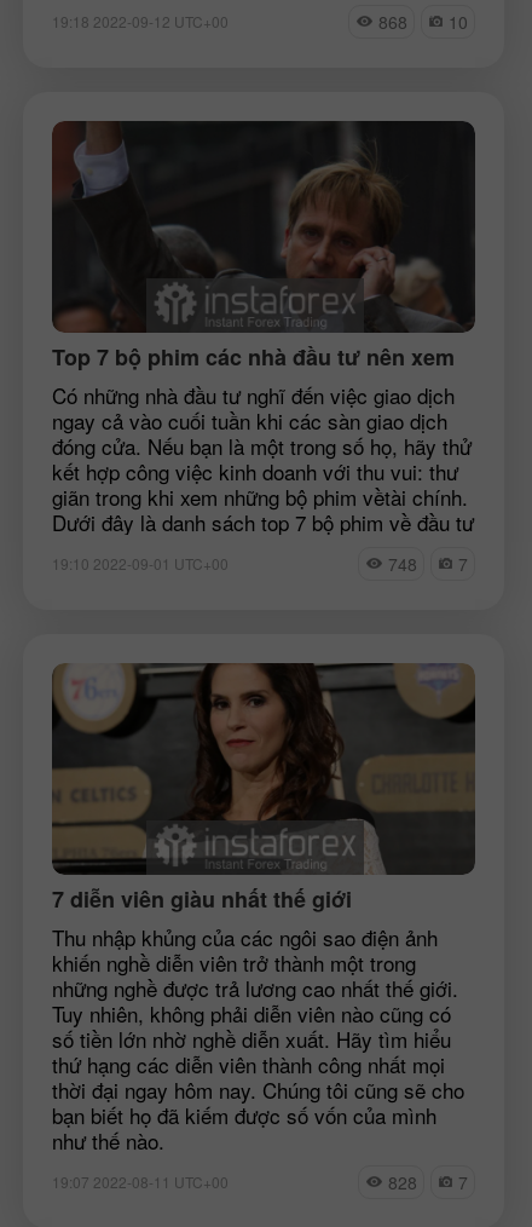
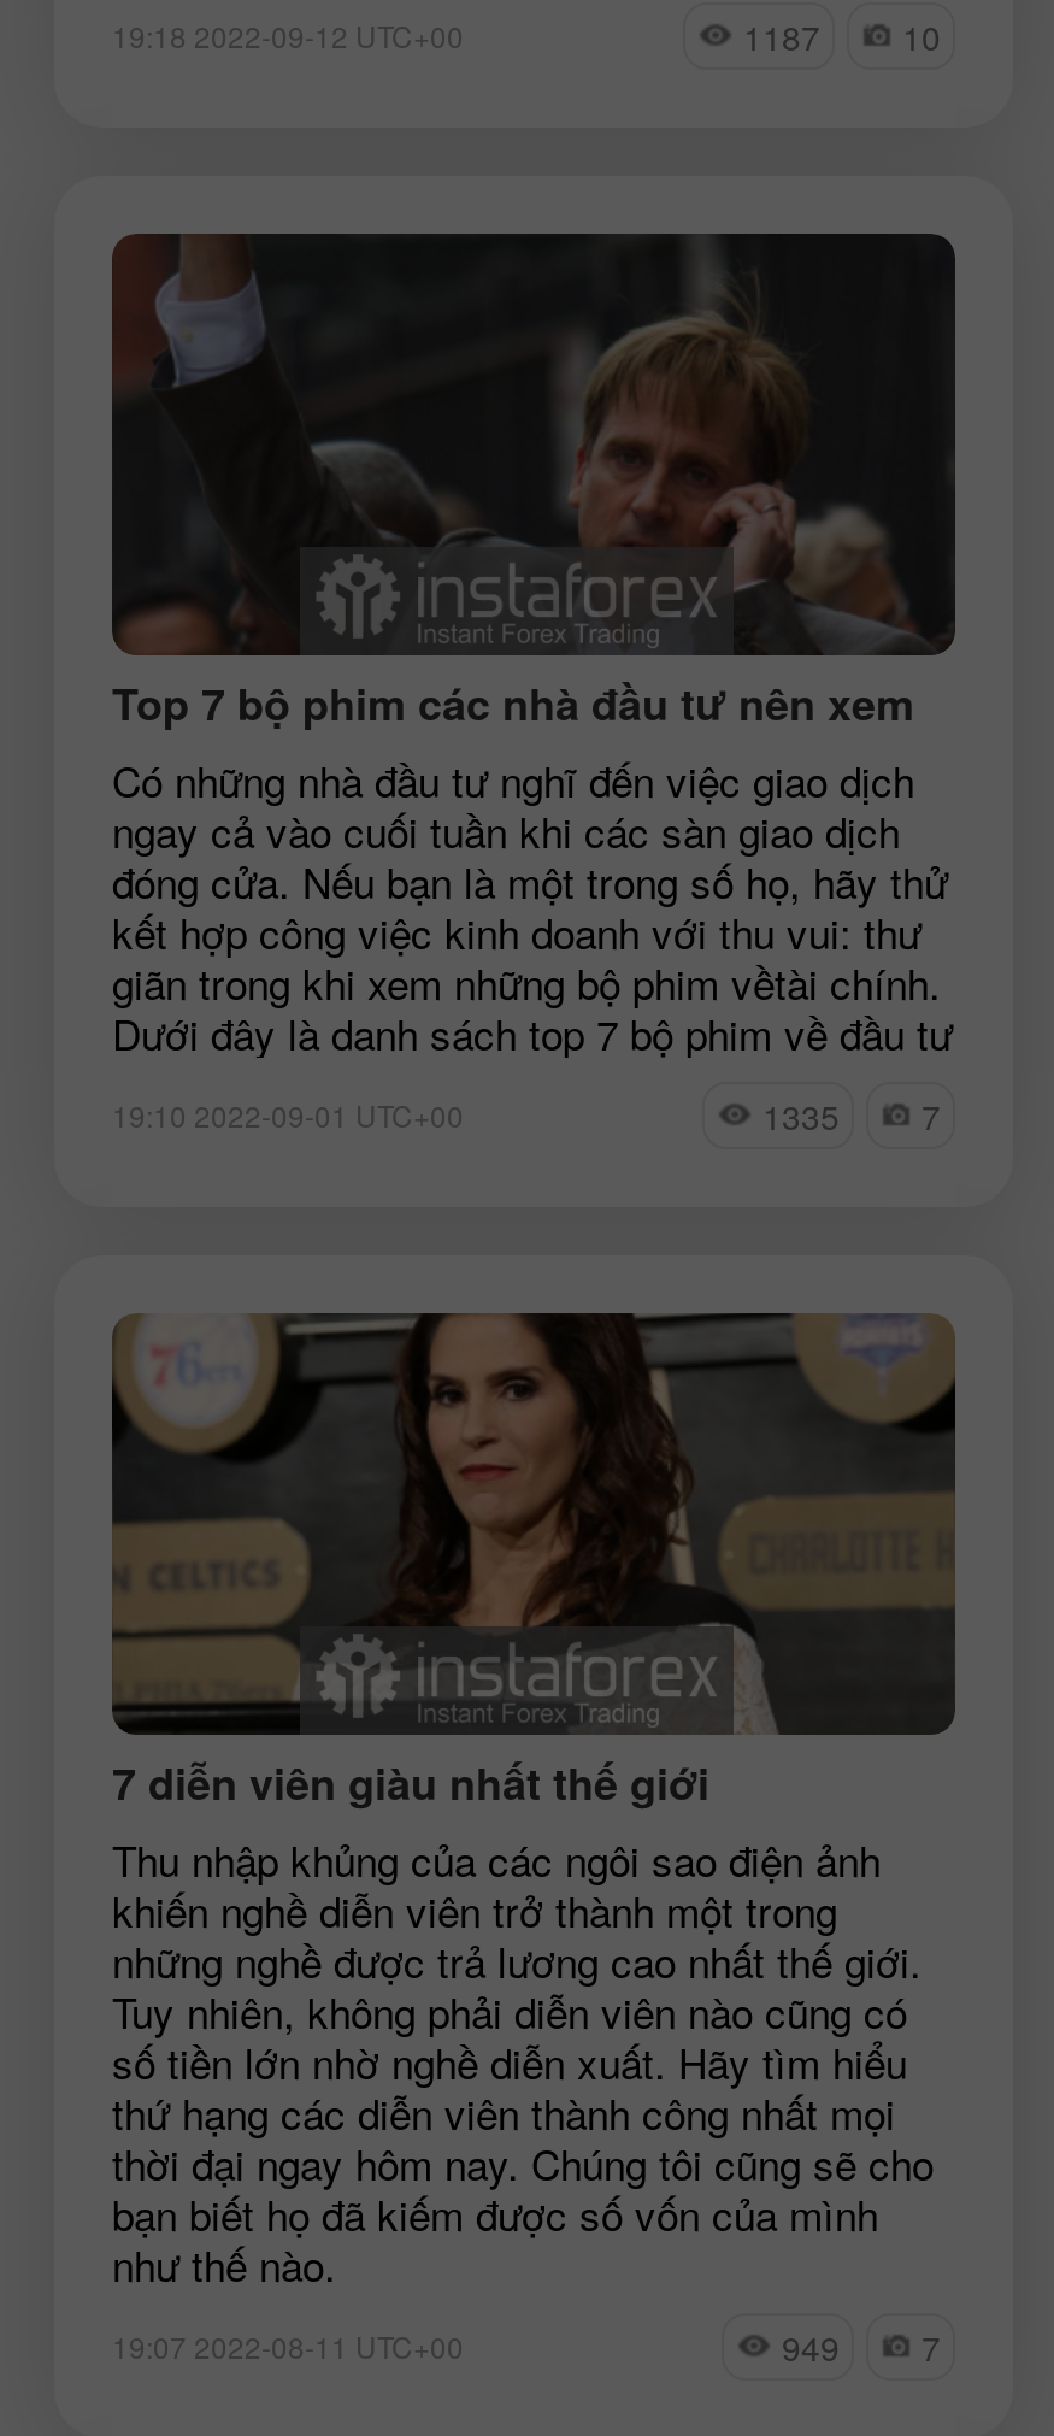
[378,10,468,34] 868 10 -> [743,12,941,60] 1187 10
[388,552,468,576] 748 7 -> [762,1092,941,1140] 1335 7
[388,1170,468,1194] 828 7 -> [782,2323,941,2371] 949 7

